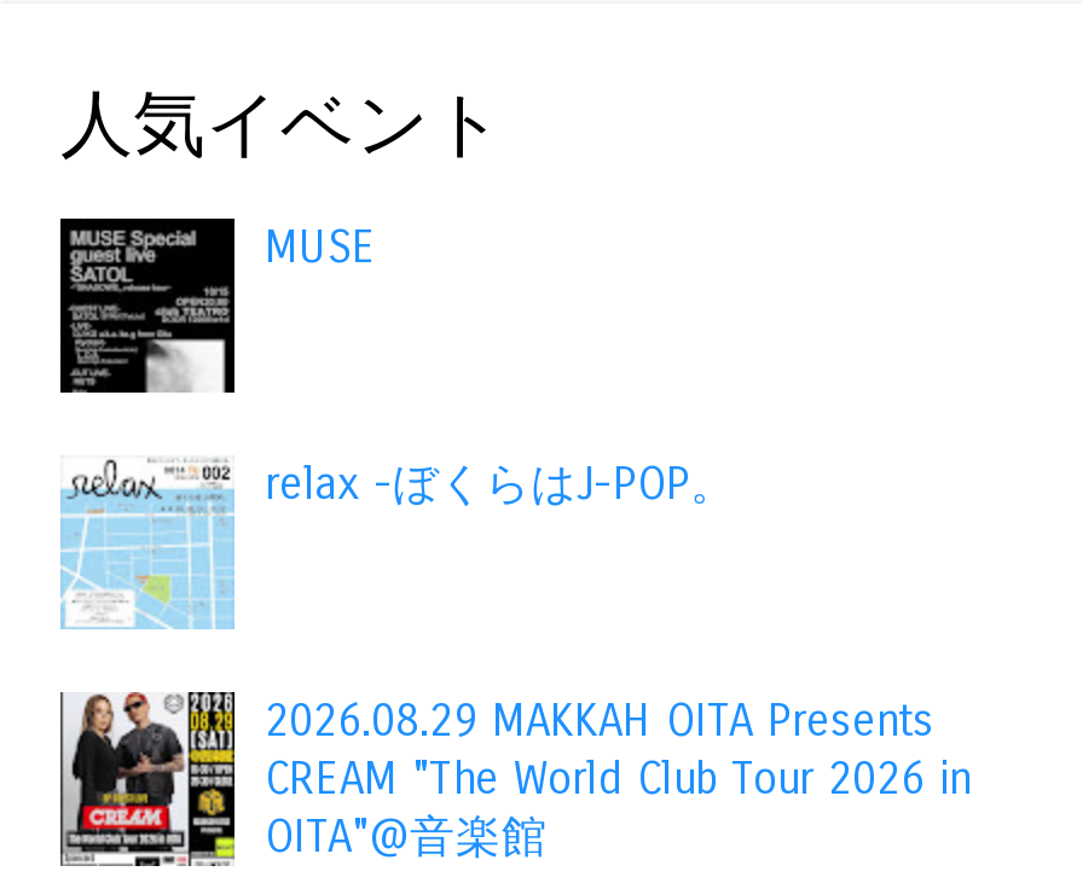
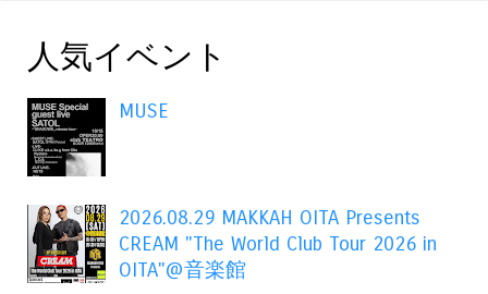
[60,454,736,631] [image] | relax -ぼくらはJ-POP。 -> none

